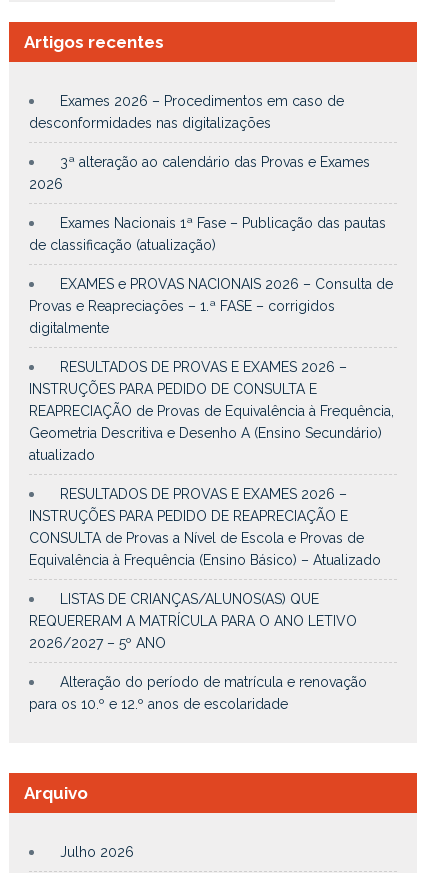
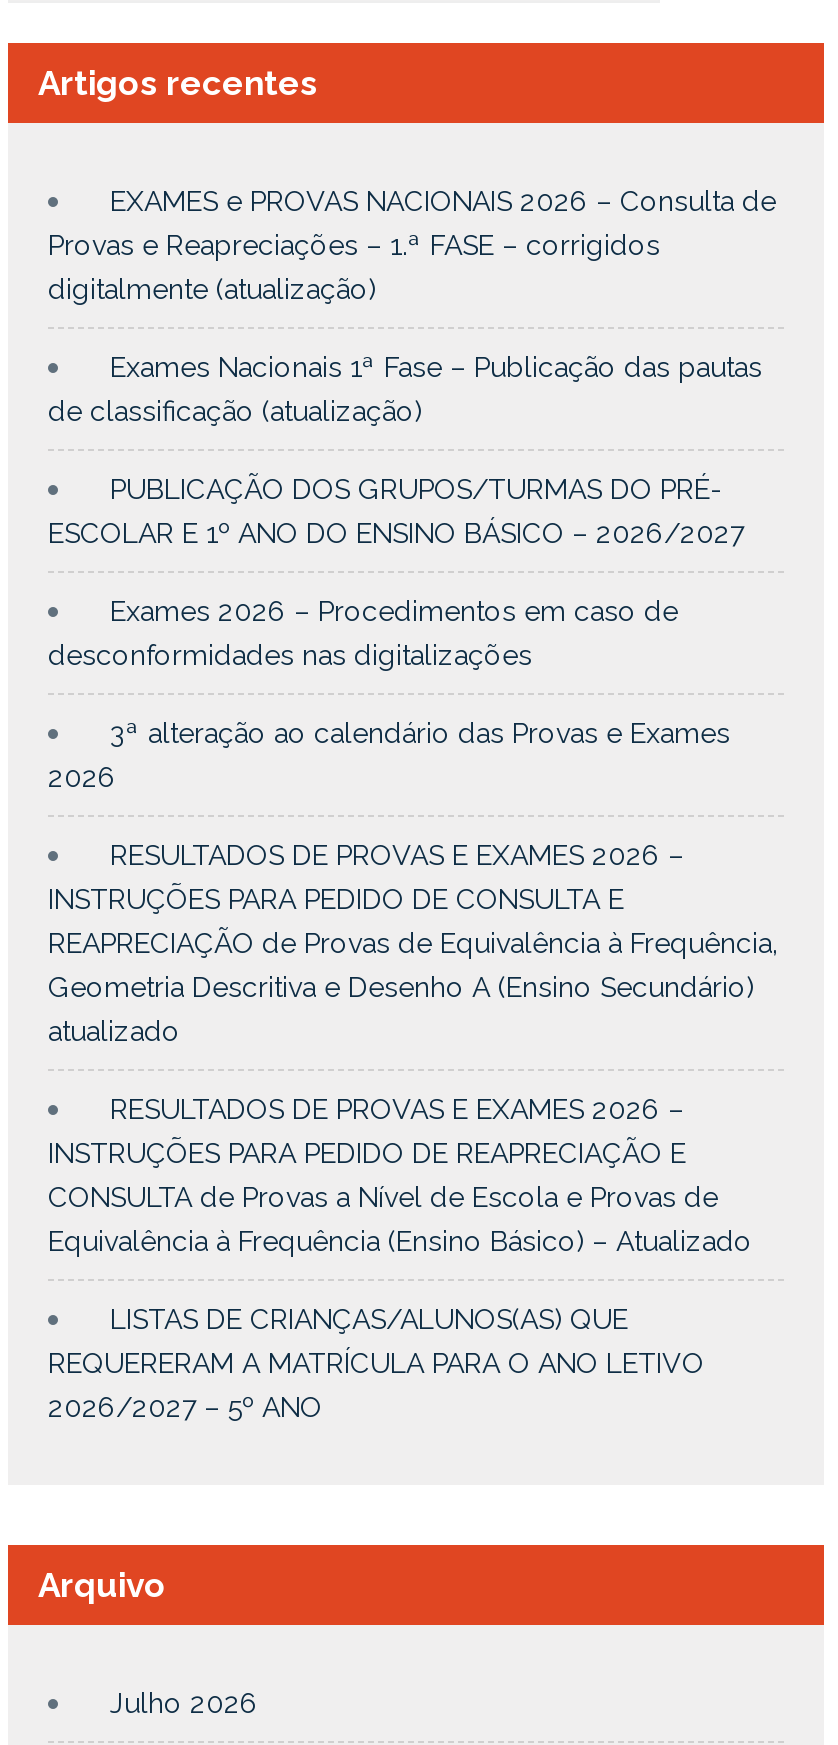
none -> [48,272,744,548] digitalmente (atualização) | PUBLICAÇÃO DOS GRUPOS/TURMAS DO PRÉ- | ESCOLAR E 1º ANO DO ENSINO BÁSICO – 2026/2027
moved [29,93,370,192] -> [48,594,730,792]: Exames 2026 – Procedimentos em caso de | desconformidades nas digitalizações | 3ª alteração ao calendário das Provas e Exames | 2026
moved [29,215,393,314] -> [48,184,776,426]: Exames Nacionais 1ª Fase – Publicação das pautas | de classificação (atualização) | EXAMES e PROVAS NACIONAIS 2026 – Consulta de | Provas e Reapreciações – 1.ª FASE – corrigidos
[29,320,109,336] digitalmente -> none
moved [29,359,394,651] -> [48,838,778,1422]: RESULTADOS DE PROVAS E EXAMES 2026 – | INSTRUÇÕES PARA PEDIDO DE CONSULTA E | REAPRECIAÇÃO de Provas de Equivalência à Frequência, | ... | REQUERERAM A MATRÍCULA PARA O ANO LETIVO | 2026/2027 – 5º ANO
[29,674,367,712] Alteração do período de matrícula e renovação | para os 10.º e 12.º anos de escolaridade -> none

